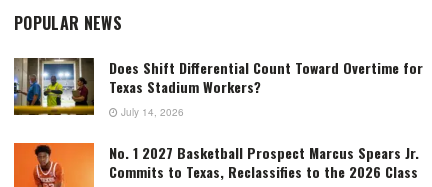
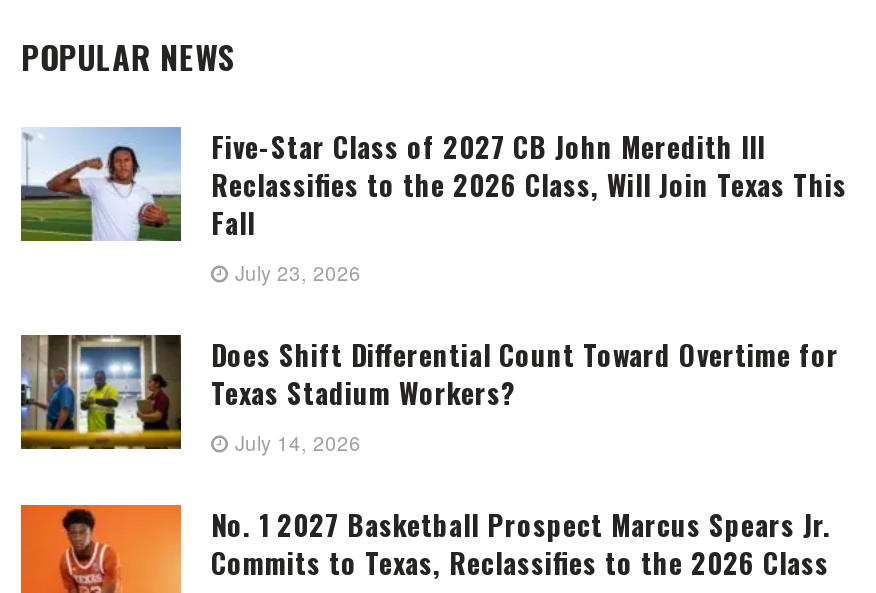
none -> [19,125,847,287] [image] | Five-Star Class of 2027 CB John Meredith III | Reclassifies to the 2026 Class, Will Join Texas This | Fall | July 23, 2026

